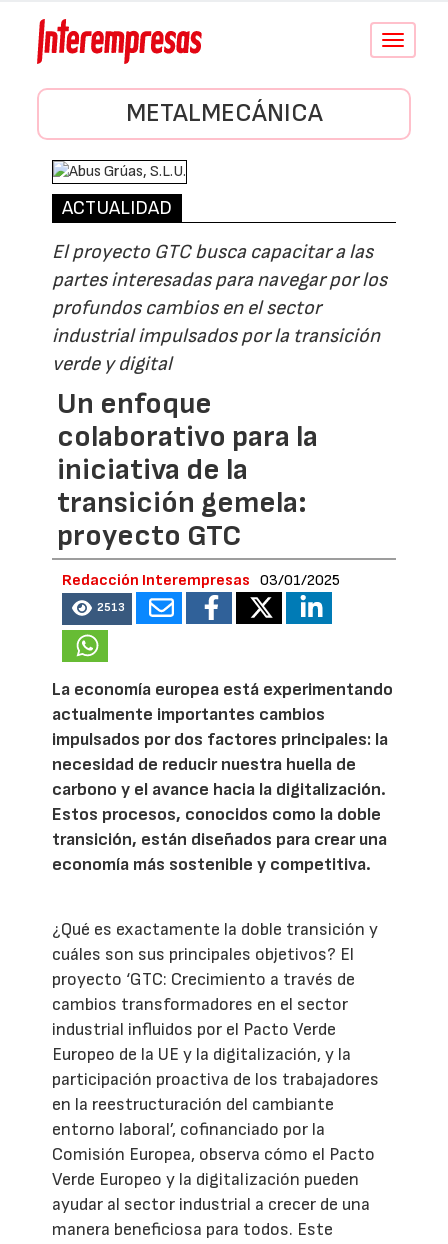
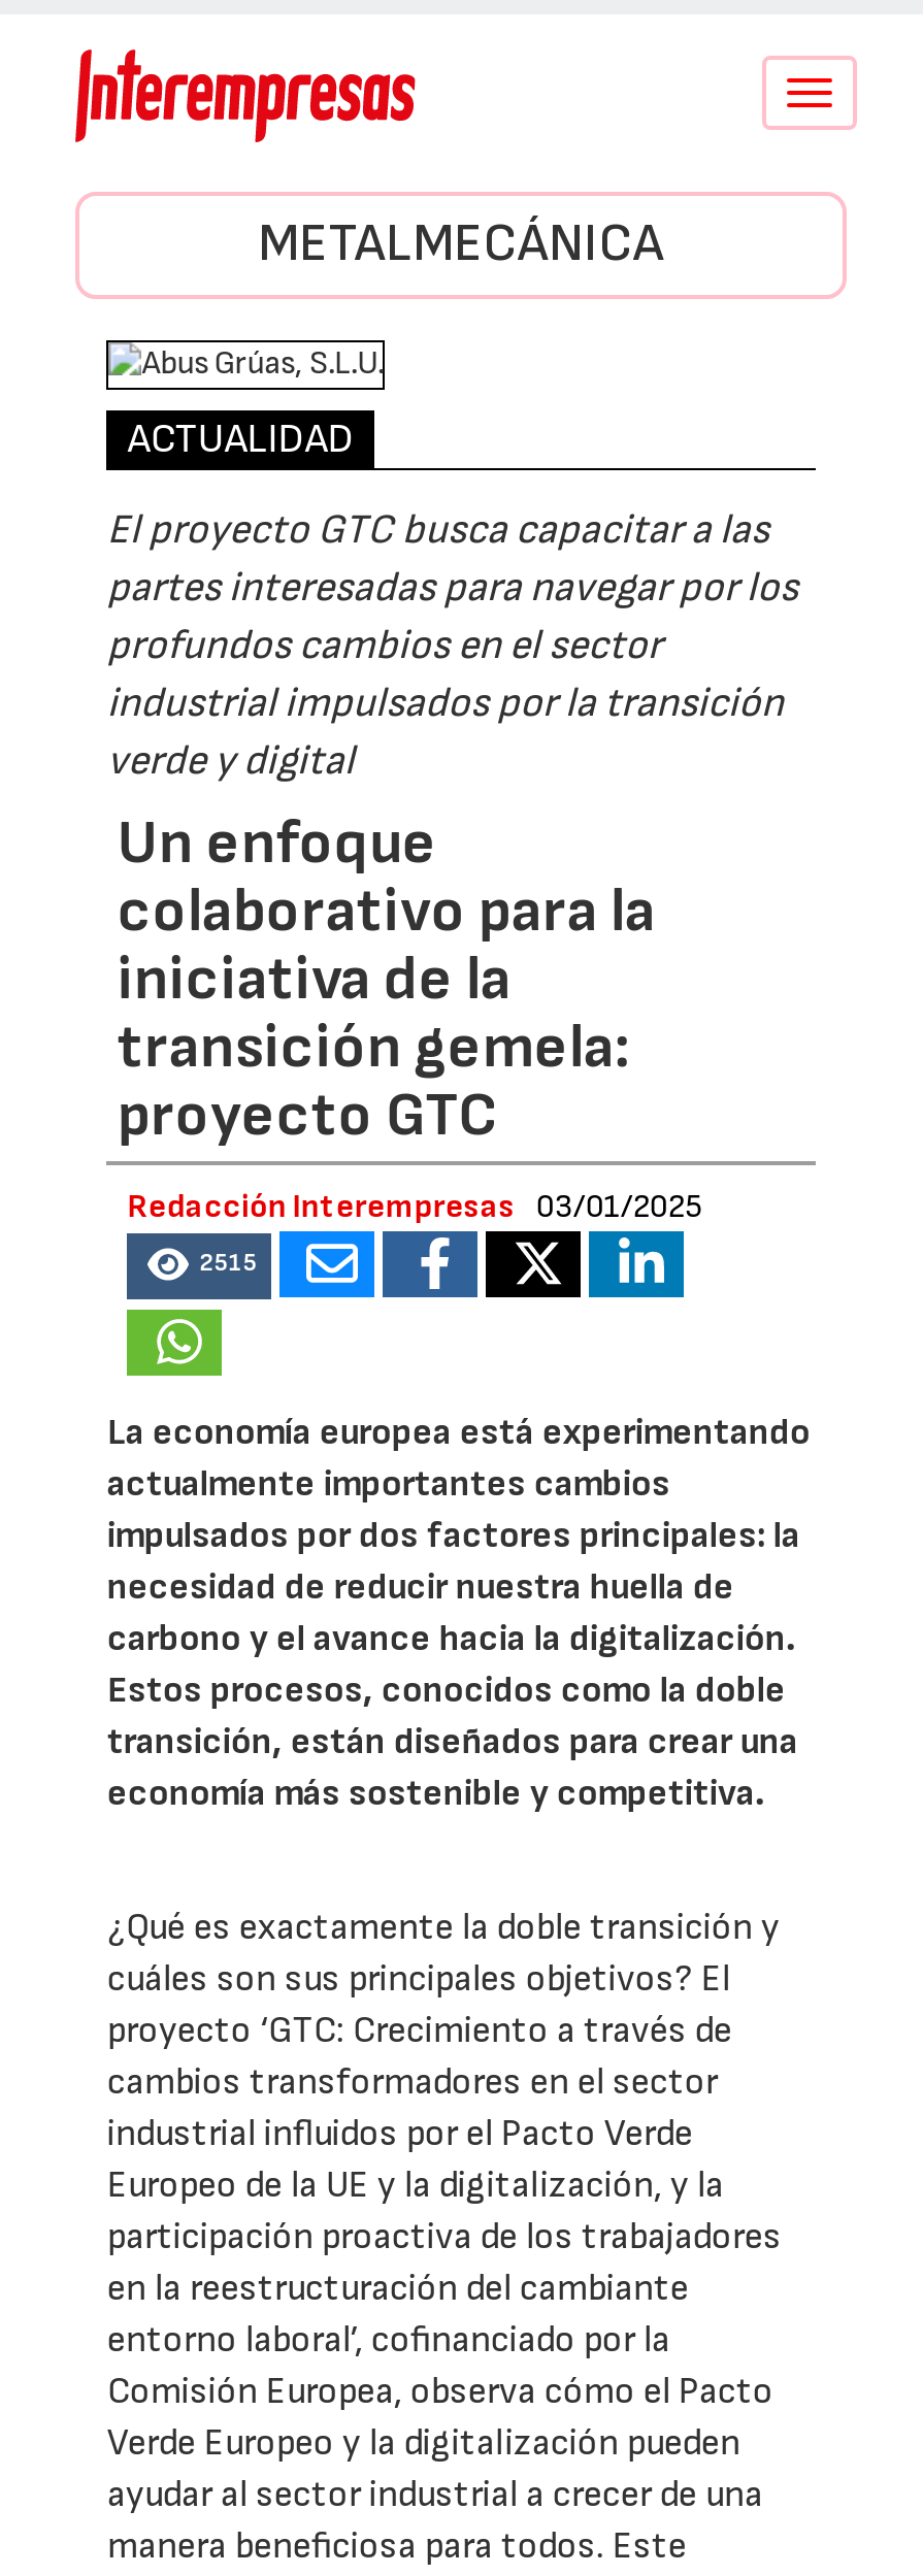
[97,600,125,615] 2513 -> [200,1248,258,1279] 2515

